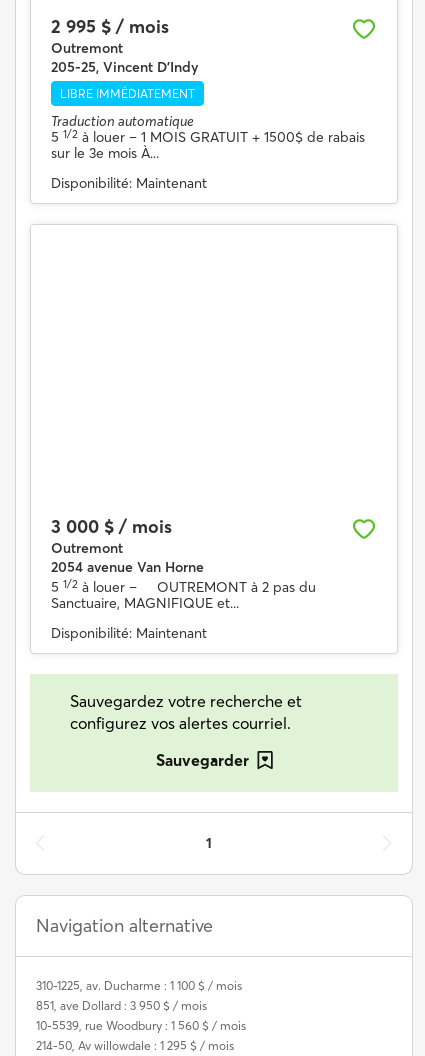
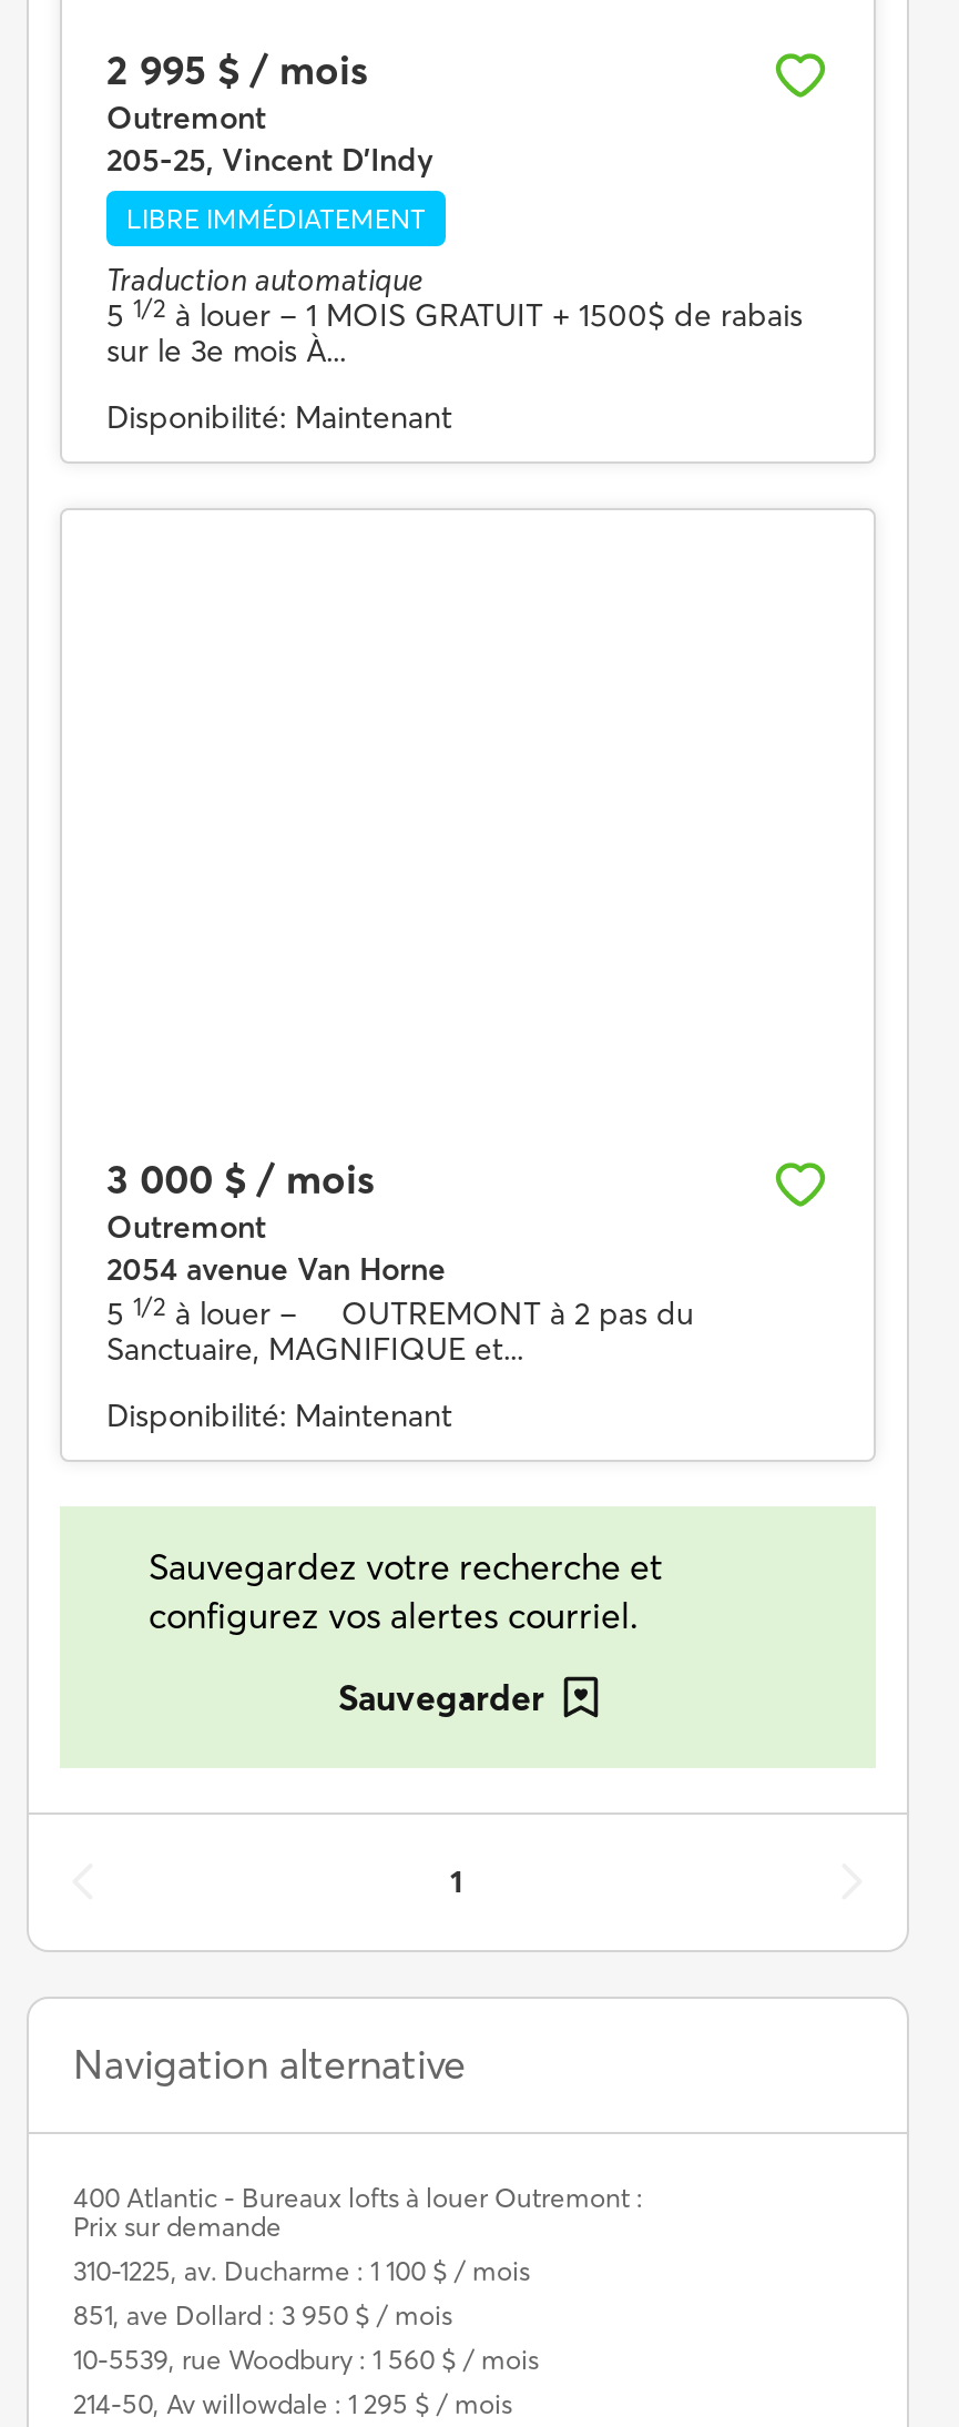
none -> [73,2180,643,2242] 400 Atlantic - Bureaux lofts à louer Outremont : | Prix sur demande

